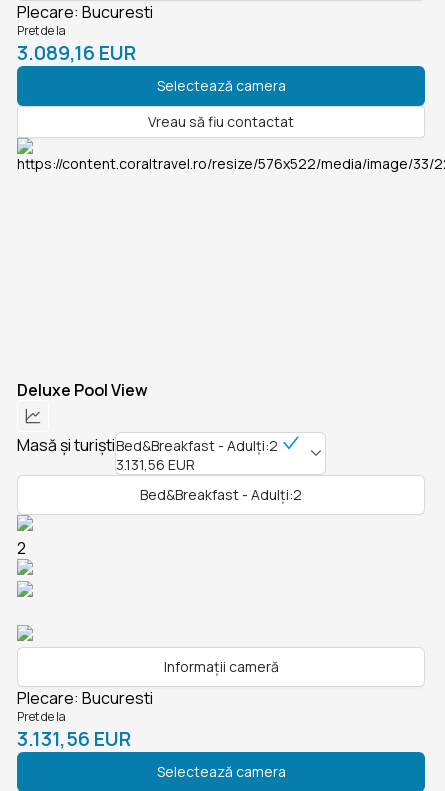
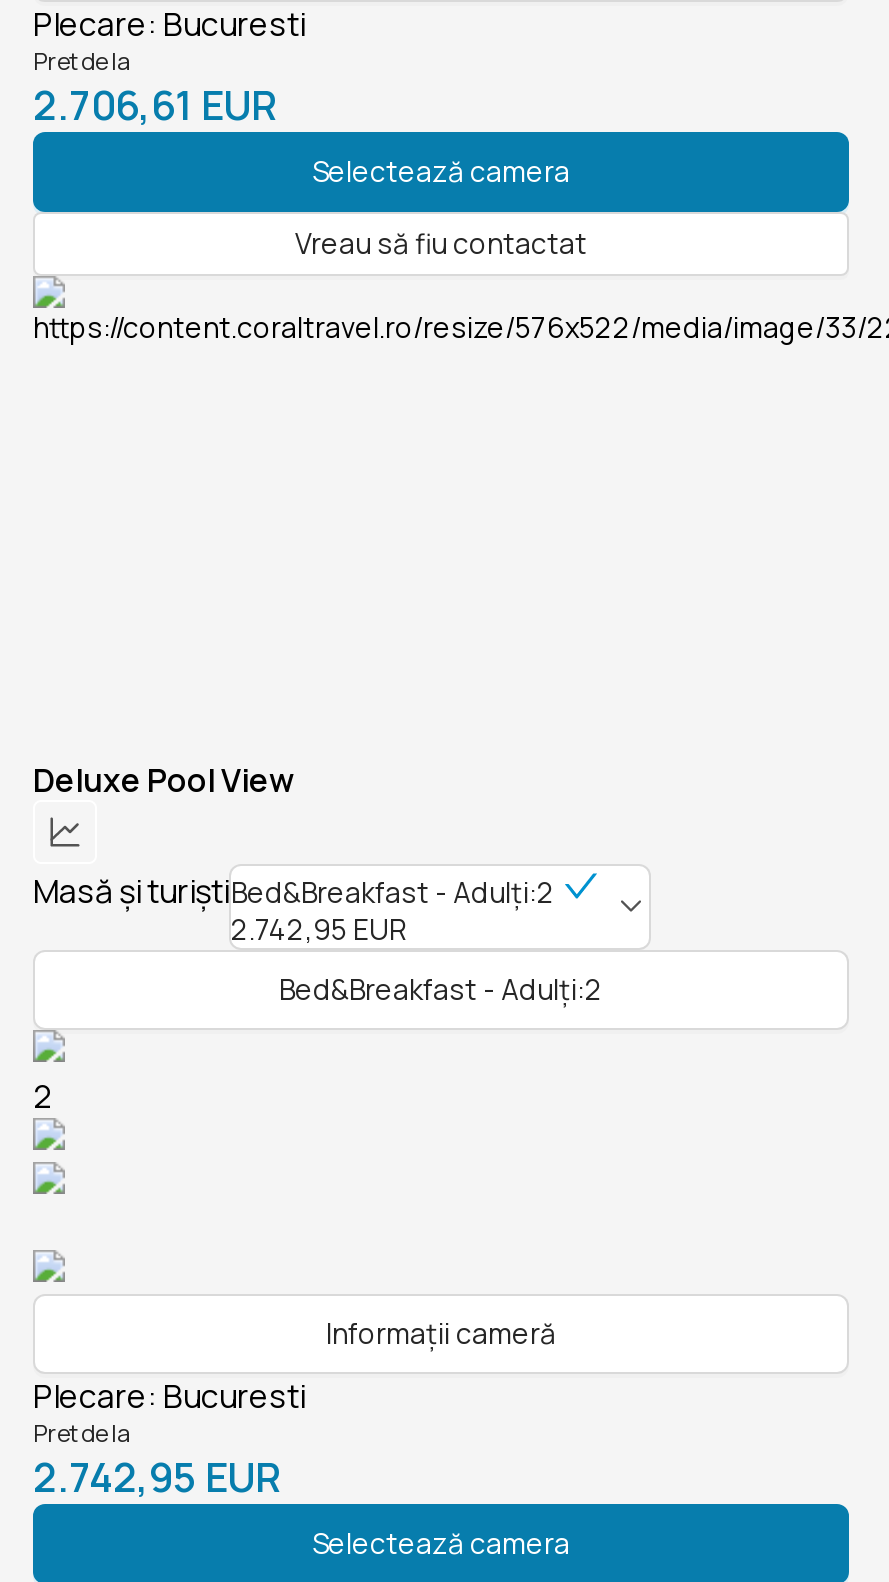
[17,38,136,65] 3.089,16 EUR -> [33,77,275,131] 2.706,61 EUR
[116,455,195,474] 3.131,56 EUR -> [231,910,407,948] 2.742,95 EUR
[17,725,131,752] 3.131,56 EUR -> [33,1450,279,1504] 2.742,95 EUR

